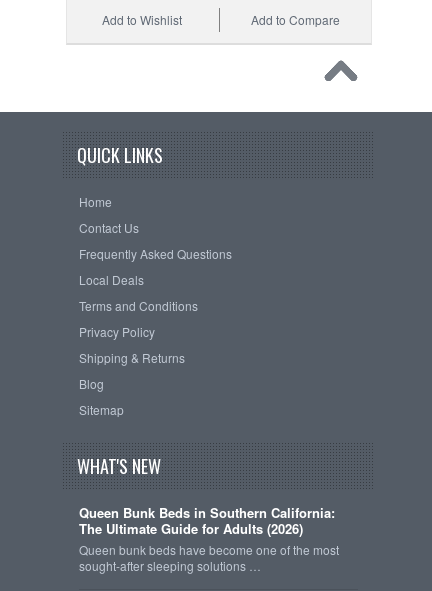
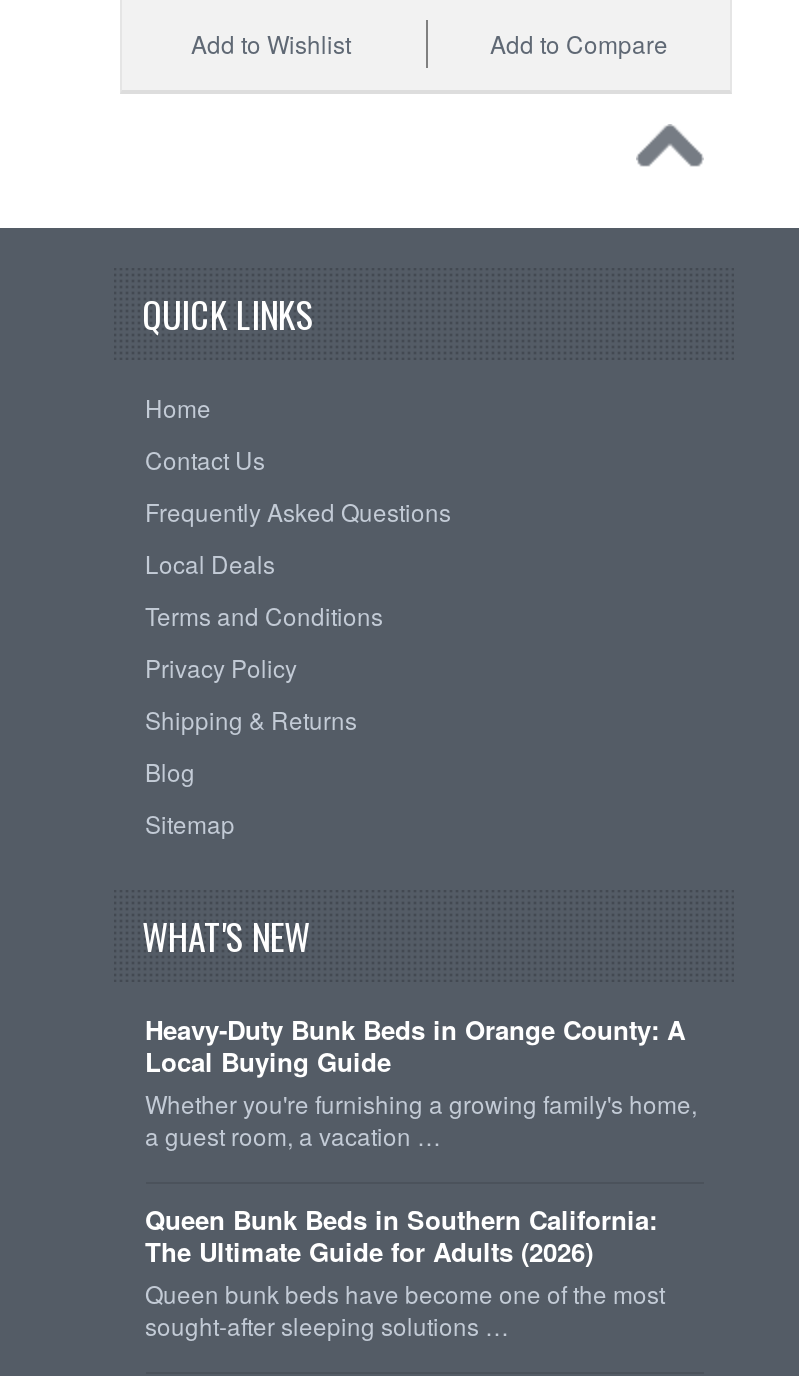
none -> [145,1009,697,1151] Heavy-Duty Bunk Beds in Orange County: A | Local Buying Guide | Whether you're furnishing a growing family's home, | a guest room, a vacation …

